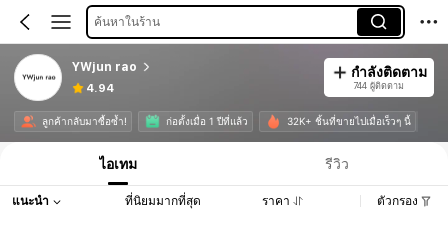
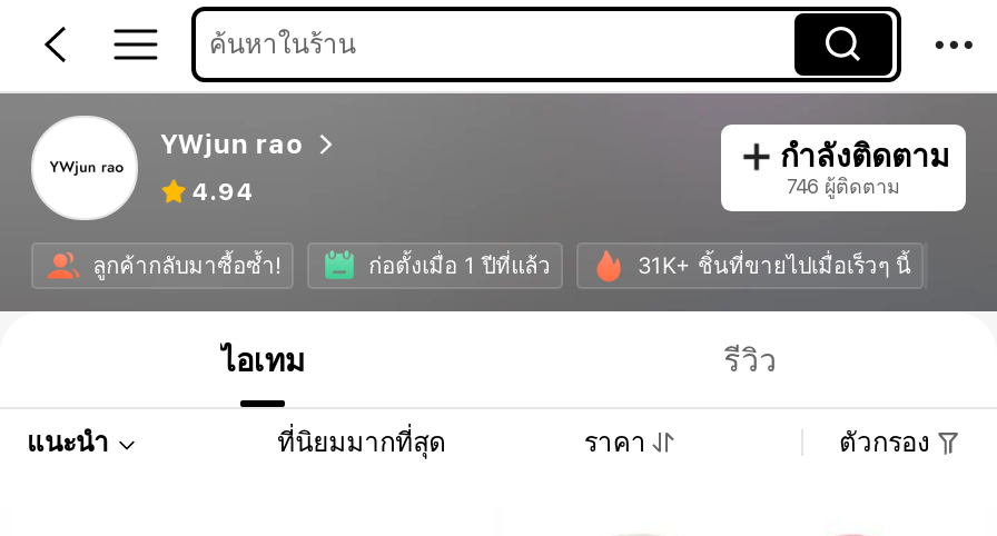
[353,80,404,91] 744 ผู้ติดตาม -> [787,173,900,198] 746 ผู้ติดตาม
[286,115,410,127] 32K+ ชิ้นที่ขายไปเมื่อเร็วๆ นี้ -> [638,252,911,278] 31K+ ชิ้นที่ขายไปเมื่อเร็วๆ นี้

